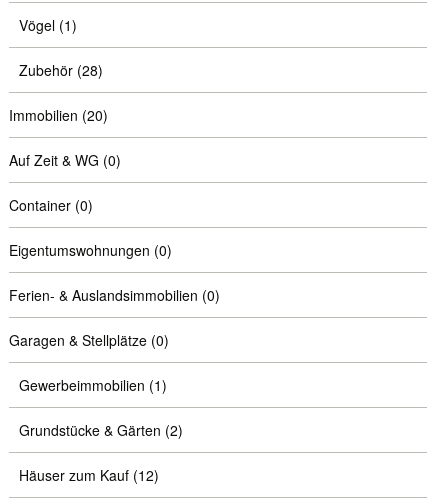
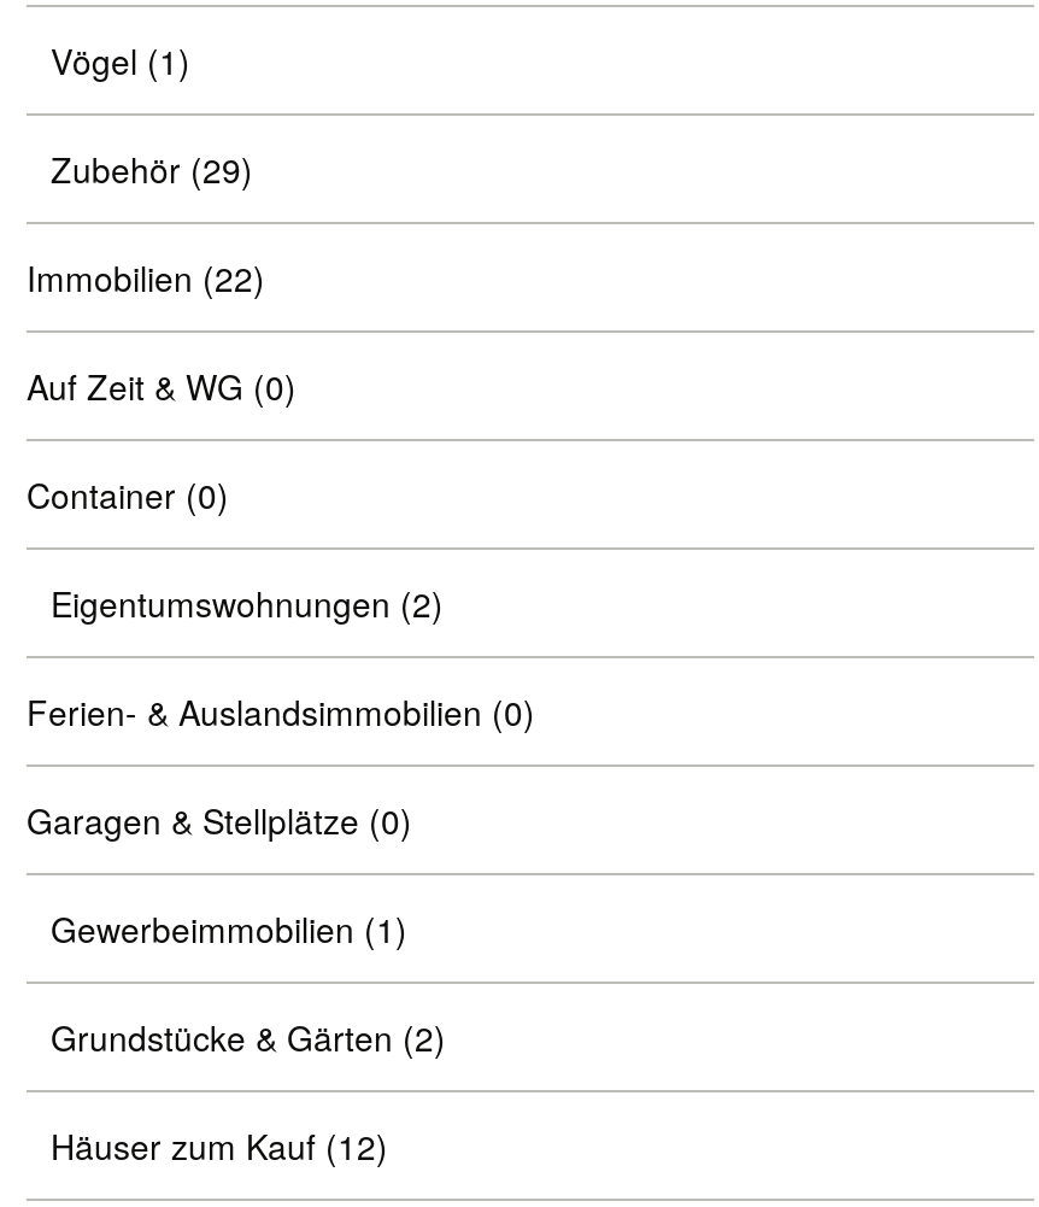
[19,60,103,80] Zubehör (28) -> [51,145,253,193] Zubehör (29)
[9,105,108,125] Immobilien (20) -> [27,253,265,301] Immobilien (22)
[9,240,172,260] Eigentumswohnungen (0) -> [51,579,444,627] Eigentumswohnungen (2)

